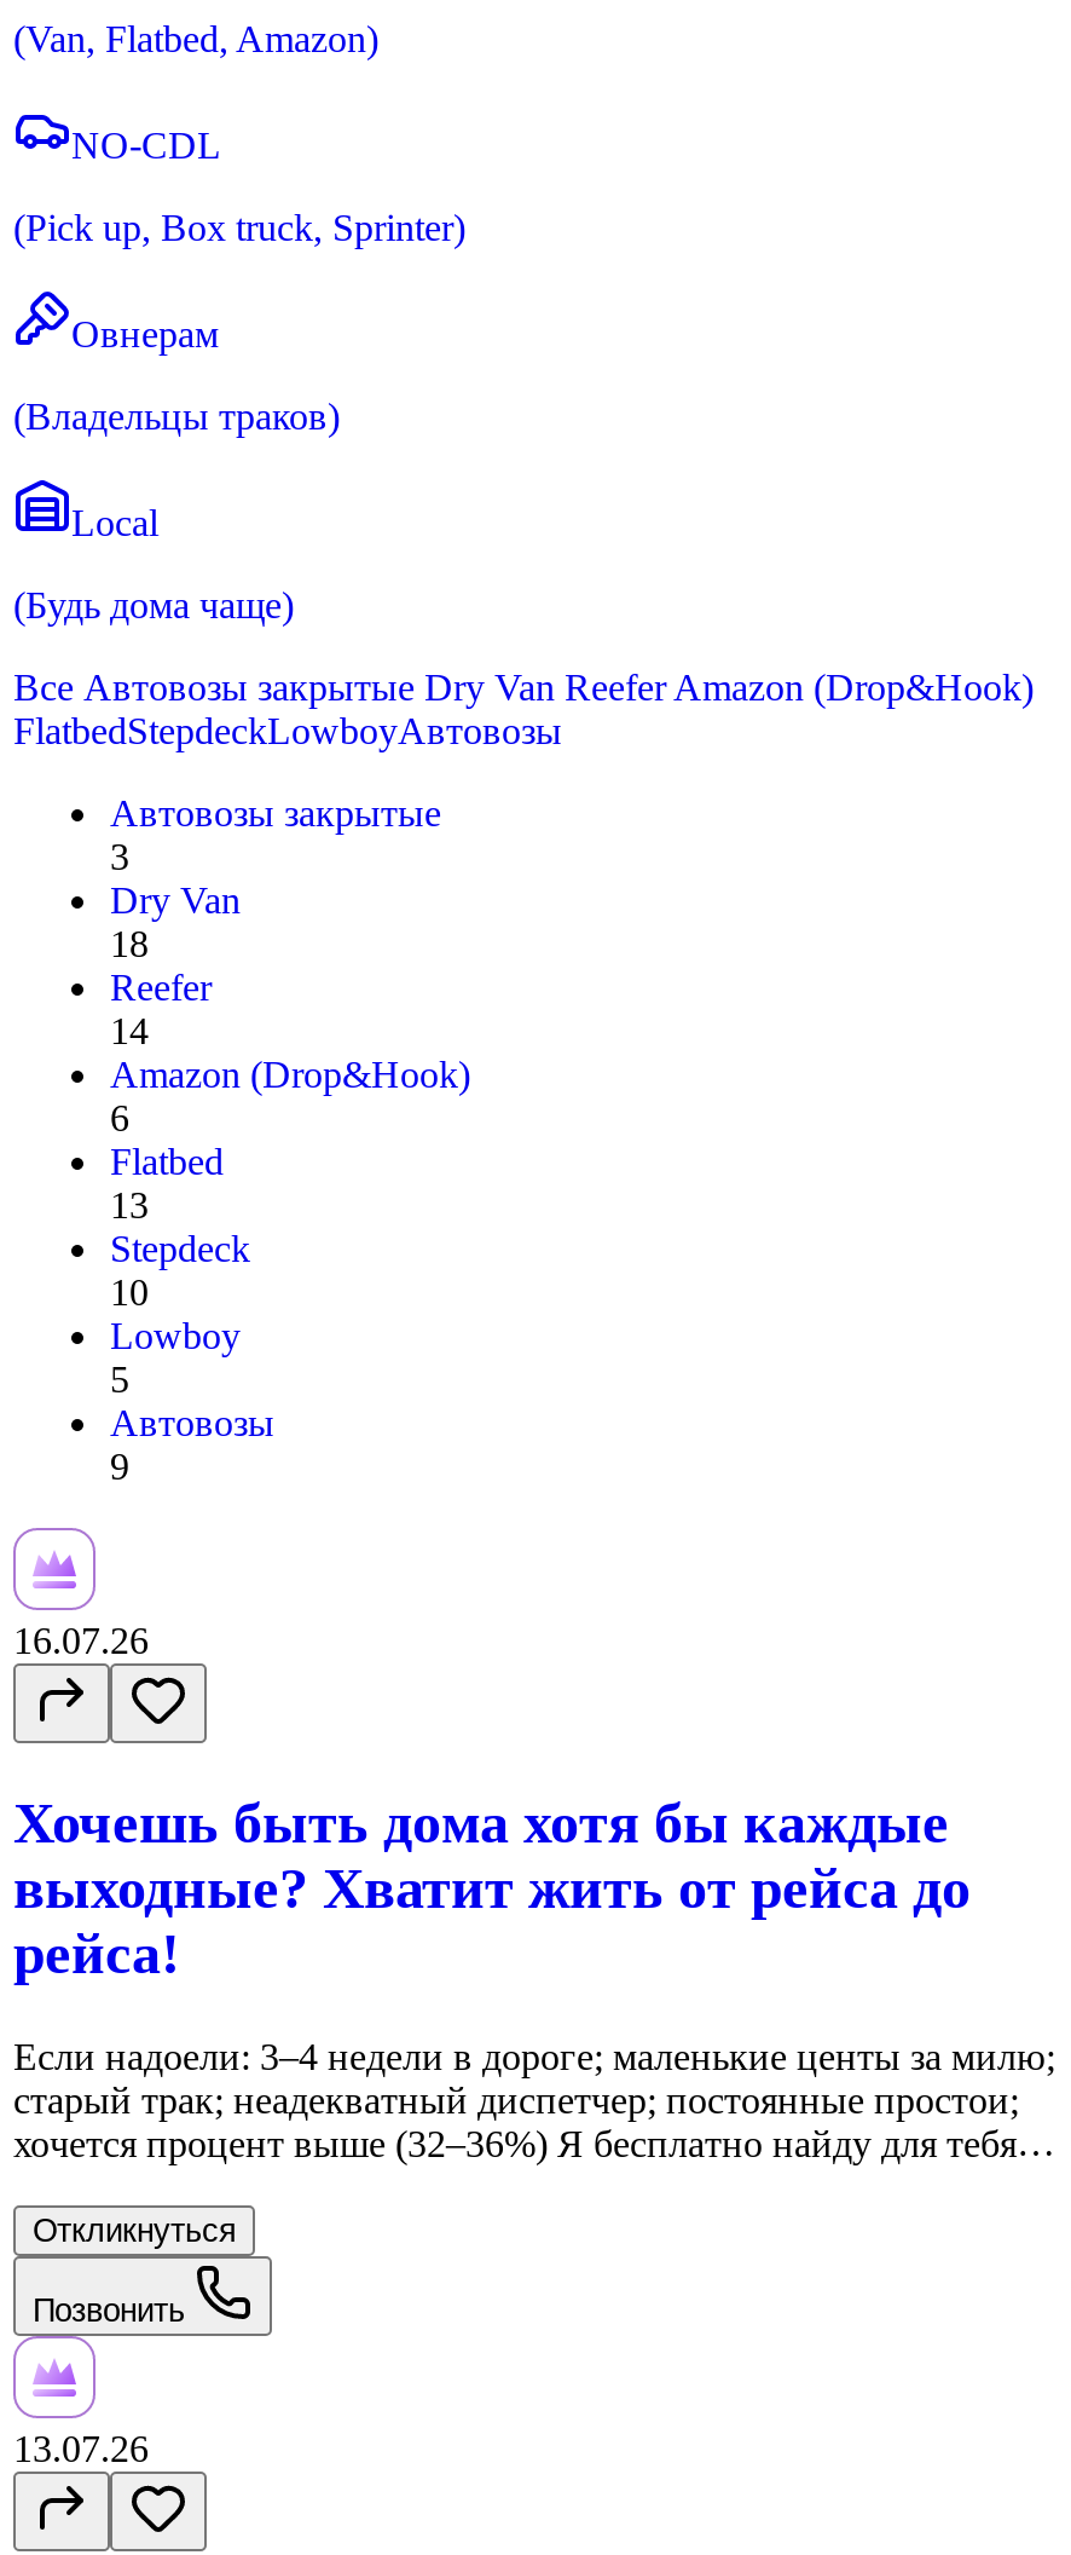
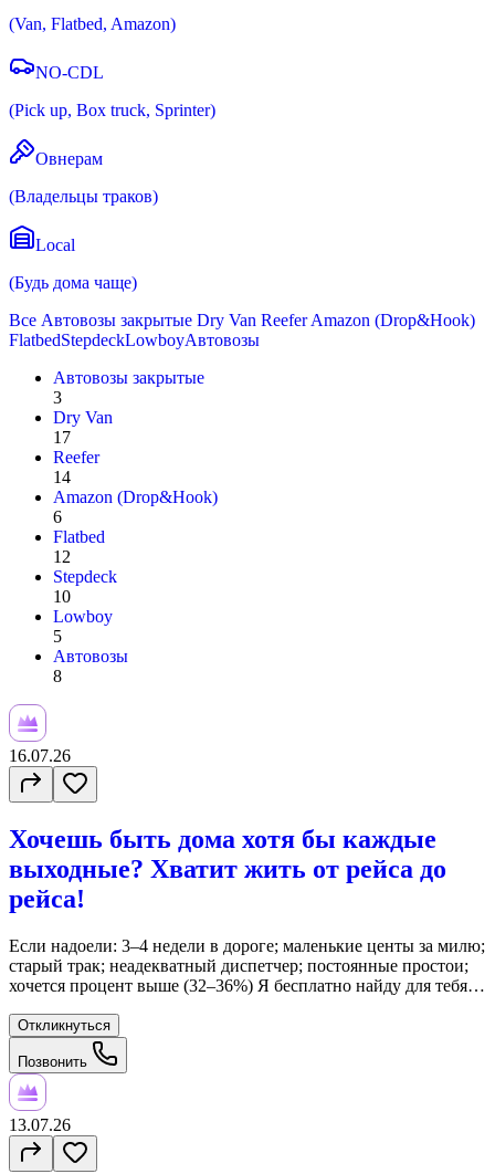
[110,923,149,964] 18 -> [53,428,71,446] 17
[110,1184,149,1225] 13 -> [53,547,71,566] 12
[110,1445,129,1487] 9 -> [53,666,62,685] 8

